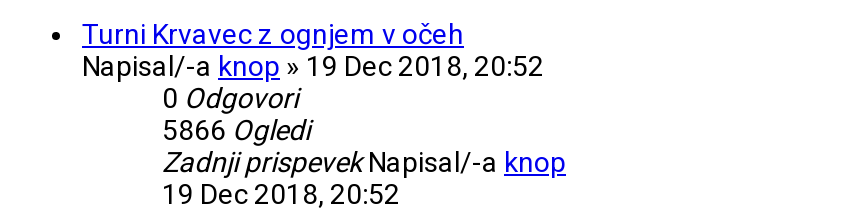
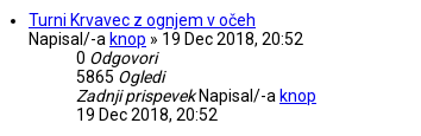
[162,114,310,146] 5866Ogledi -> [76,67,164,86] 5865Ogledi

